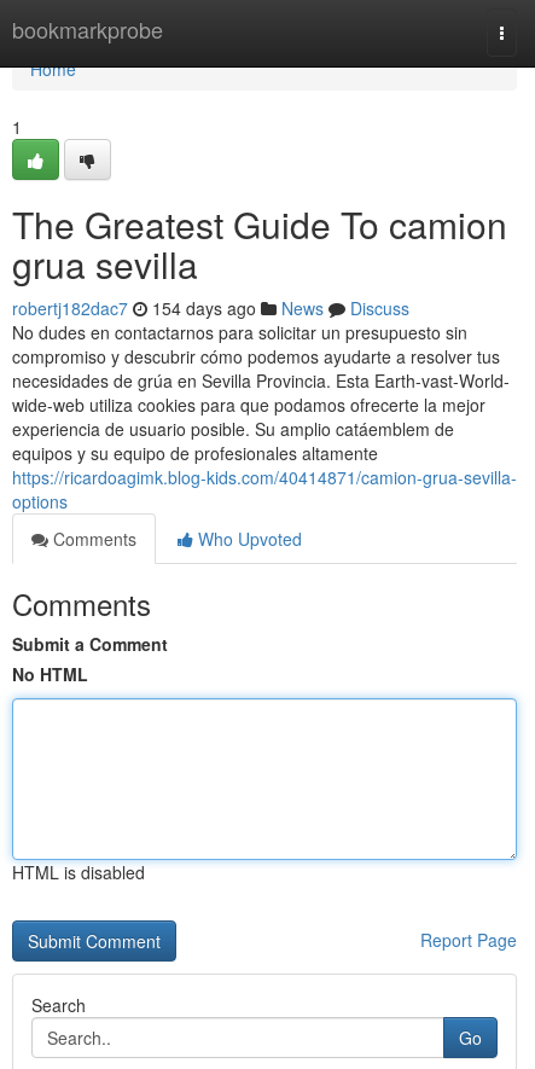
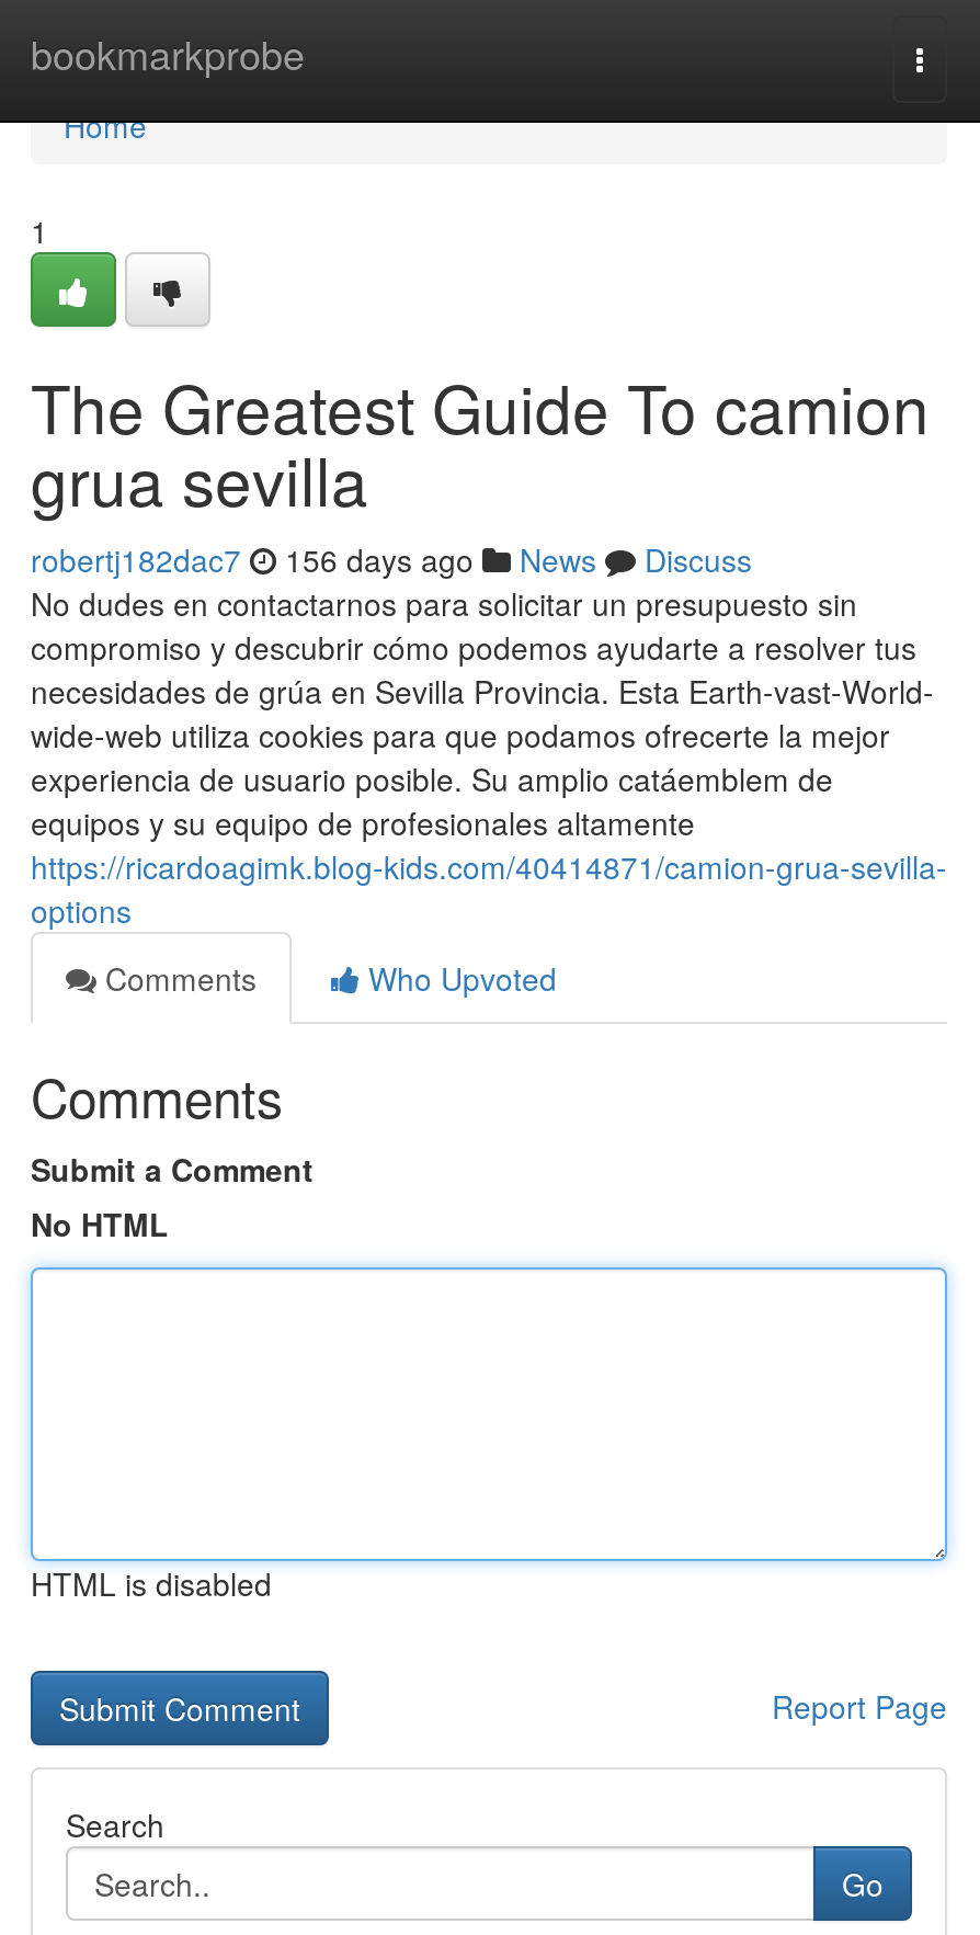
[12,296,409,320] robertj182dac7 154 days ago News Discuss -> [31,537,752,581] robertj182dac7 156 days ago News Discuss

